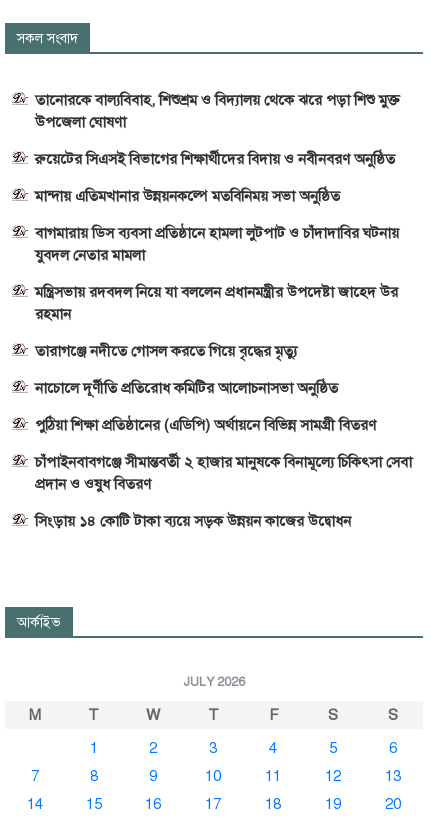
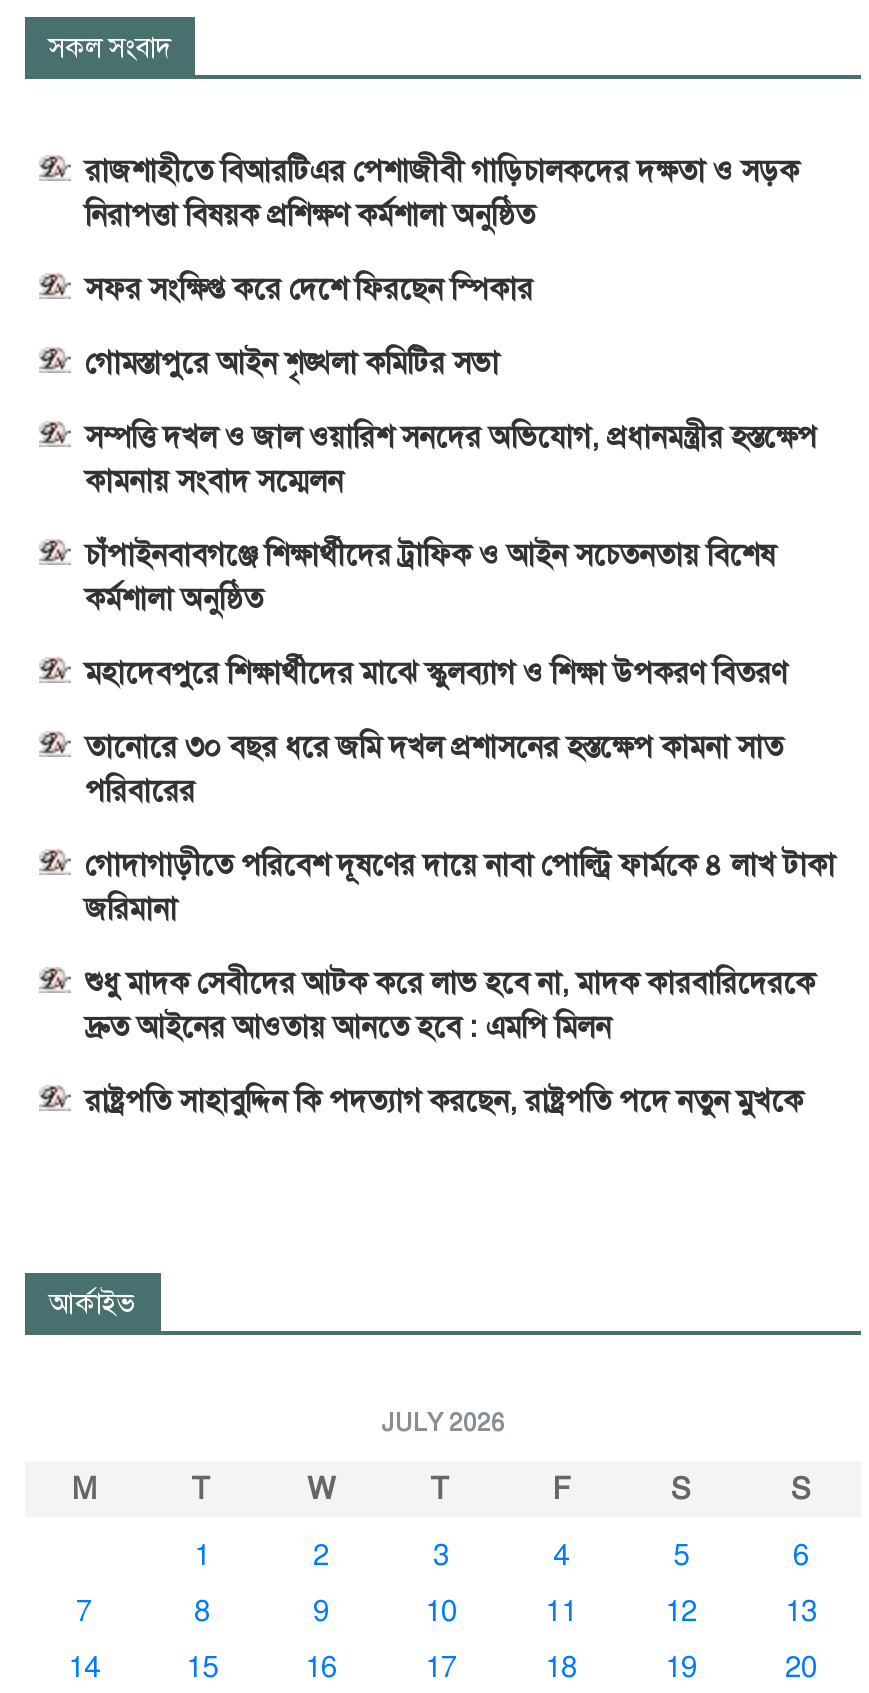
[35,91,400,131] তানোরকে বাল্যবিবাহ, শিশুশ্রম ও বিদ্যালয় থেকে ঝরে পড়া শিশু মুক্ত | উপজেলা ঘোষণা -> [85,152,799,232] রাজশাহীতে বিআরটিএর পেশাজীবী গাড়িচালকদের দক্ষতা ও সড়ক | নিরাপত্তা বিষয়ক প্রশিক্ষণ কর্মশালা অনুষ্ঠিত
[35,150,395,168] রুয়েটের সিএসই বিভাগের শিক্ষার্থীদের বিদায় ও নবীনবরণ অনুষ্ঠিত -> [85,270,533,306] সফর সংক্ষিপ্ত করে দেশে ফিরছেন স্পিকার
[35,187,340,205] মান্দায় এতিমখানার উন্নয়নকল্পে মতবিনিময় সভা অনুষ্ঠিত -> [85,344,499,380] গোমস্তাপুরে আইন শৃঙ্খলা কমিটির সভা
[35,224,399,264] বাগমারায় ডিস ব্যবসা প্রতিষ্ঠানে হামলা লুটপাট ও চাঁদাদাবির ঘটনায় | যুবদল নেতার মামলা -> [85,418,817,498] সম্পত্তি দখল ও জাল ওয়ারিশ সনদের অভিযোগ, প্রধানমন্ত্রীর হস্তক্ষেপ | কামনায় সংবাদ সম্মেলন
[35,283,398,323] মন্ত্রিসভায় রদবদল নিয়ে যা বললেন প্রধানমন্ত্রীর উপদেষ্টা জাহেদ উর | রহমান -> [85,536,775,616] চাঁপাইনবাবগঞ্জে শিক্ষার্থীদের ট্রাফিক ও আইন সচেতনতায় বিশেষ | কর্মশালা অনুষ্ঠিত
[35,342,297,360] তারাগঞ্জে নদীতে গোসল করতে গিয়ে বৃদ্ধের মৃত্যু -> [85,654,787,690] মহাদেবপুরে শিক্ষার্থীদের মাঝে স্কুলব্যাগ ও শিক্ষা উপকরণ বিতরণ
[35,379,338,397] নাচোলে দূর্ণীতি প্রতিরোধ কমিটির আলোচনাসভা অনুষ্ঠিত -> [85,728,783,808] তানোরে ৩০ বছর ধরে জমি দখল প্রশাসনের হস্তক্ষেপ কামনা সাত | পরিবারের
[35,416,376,434] পুঠিয়া শিক্ষা প্রতিষ্ঠানের (এডিপি) অর্থায়নে বিভিন্ন সামগ্রী বিতরণ -> [85,846,835,926] গোদাগাড়ীতে পরিবেশ দূষণের দায়ে নাবা পোল্ট্রি ফার্মকে ৪ লাখ টাকা | জরিমানা
[35,453,412,493] চাঁপাইনবাবগঞ্জে সীমান্তবর্তী ২ হাজার মানুষকে বিনামূল্যে চিকিৎসা সেবা | প্রদান ও ওষুধ বিতরণ -> [85,964,815,1044] শুধু মাদক সেবীদের আটক করে লাভ হবে না, মাদক কারবারিদেরকে | দ্রুত আইনের আওতায় আনতে হবে : এমপি মিলন
[35,512,351,530] সিংড়ায় ১৪ কোটি টাকা ব্যয়ে সড়ক উন্নয়ন কাজের উদ্বোধন -> [85,1082,803,1118] রাষ্ট্রপতি সাহাবুদ্দিন কি পদত্যাগ করছেন, রাষ্ট্রপতি পদে নতুন মুখকে

